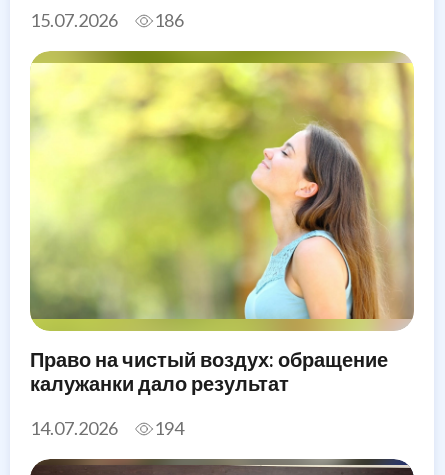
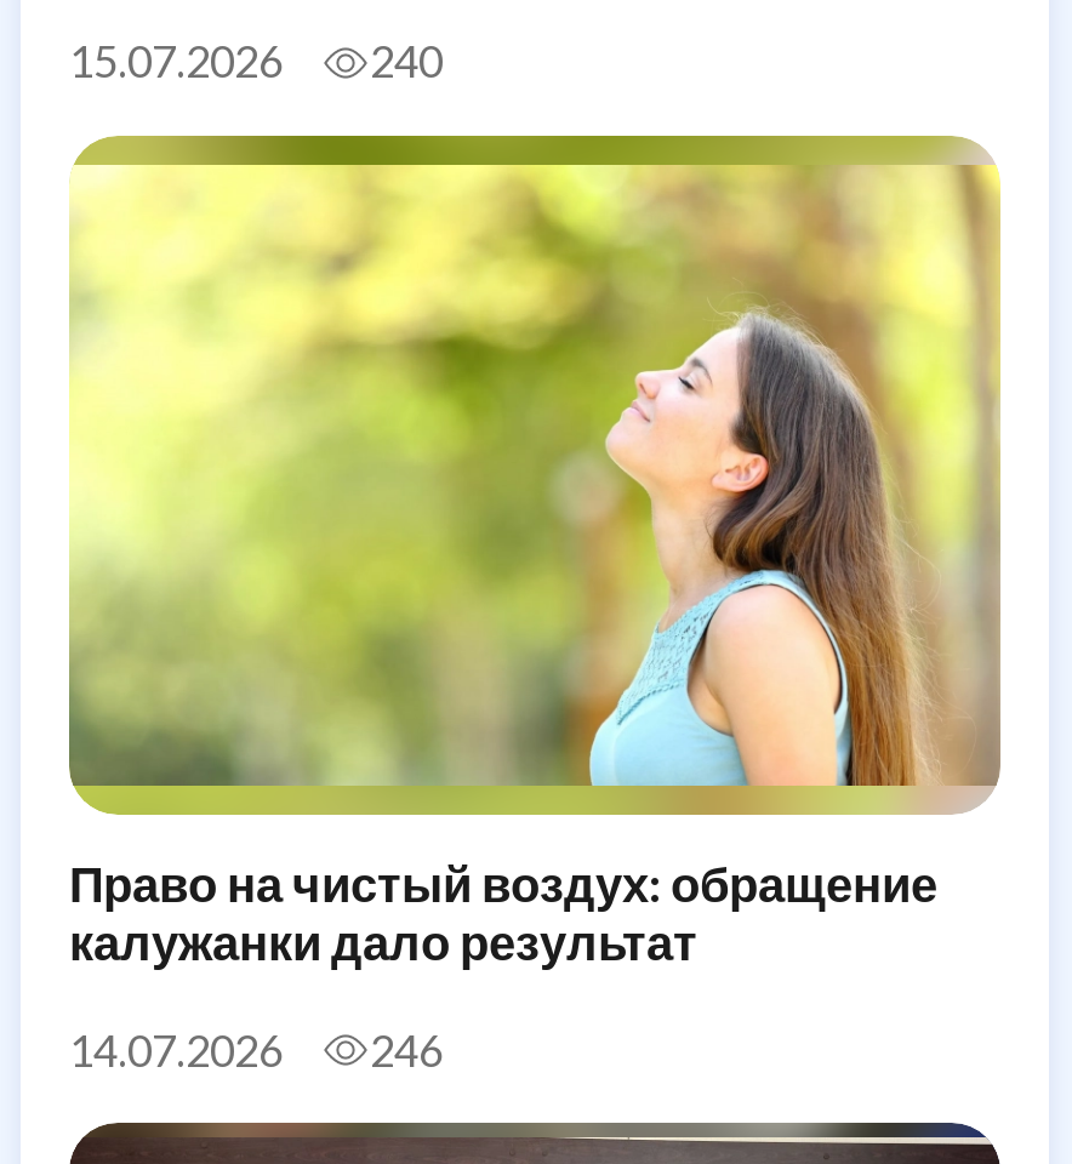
[30,9,184,31] 15.07.2026 186 -> [69,35,443,89] 15.07.2026 240
[30,417,184,439] 14.07.2026 194 -> [69,1023,443,1076] 14.07.2026 246

